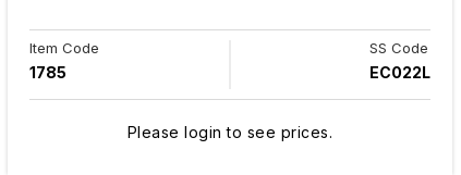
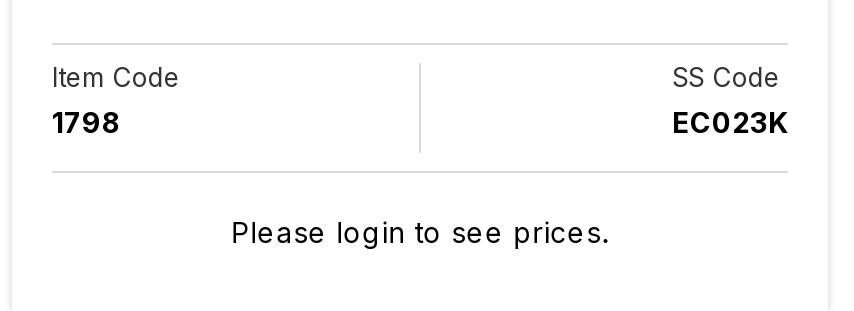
[29,63,66,82] 1785 -> [52,105,122,139] 1798
[369,63,430,82] EC022L -> [672,105,788,139] EC023K

